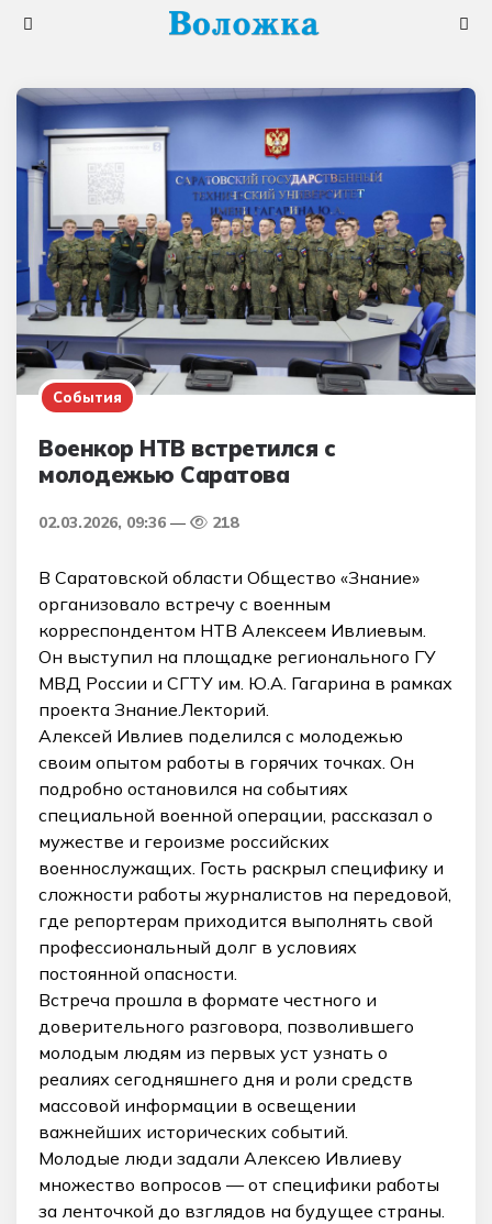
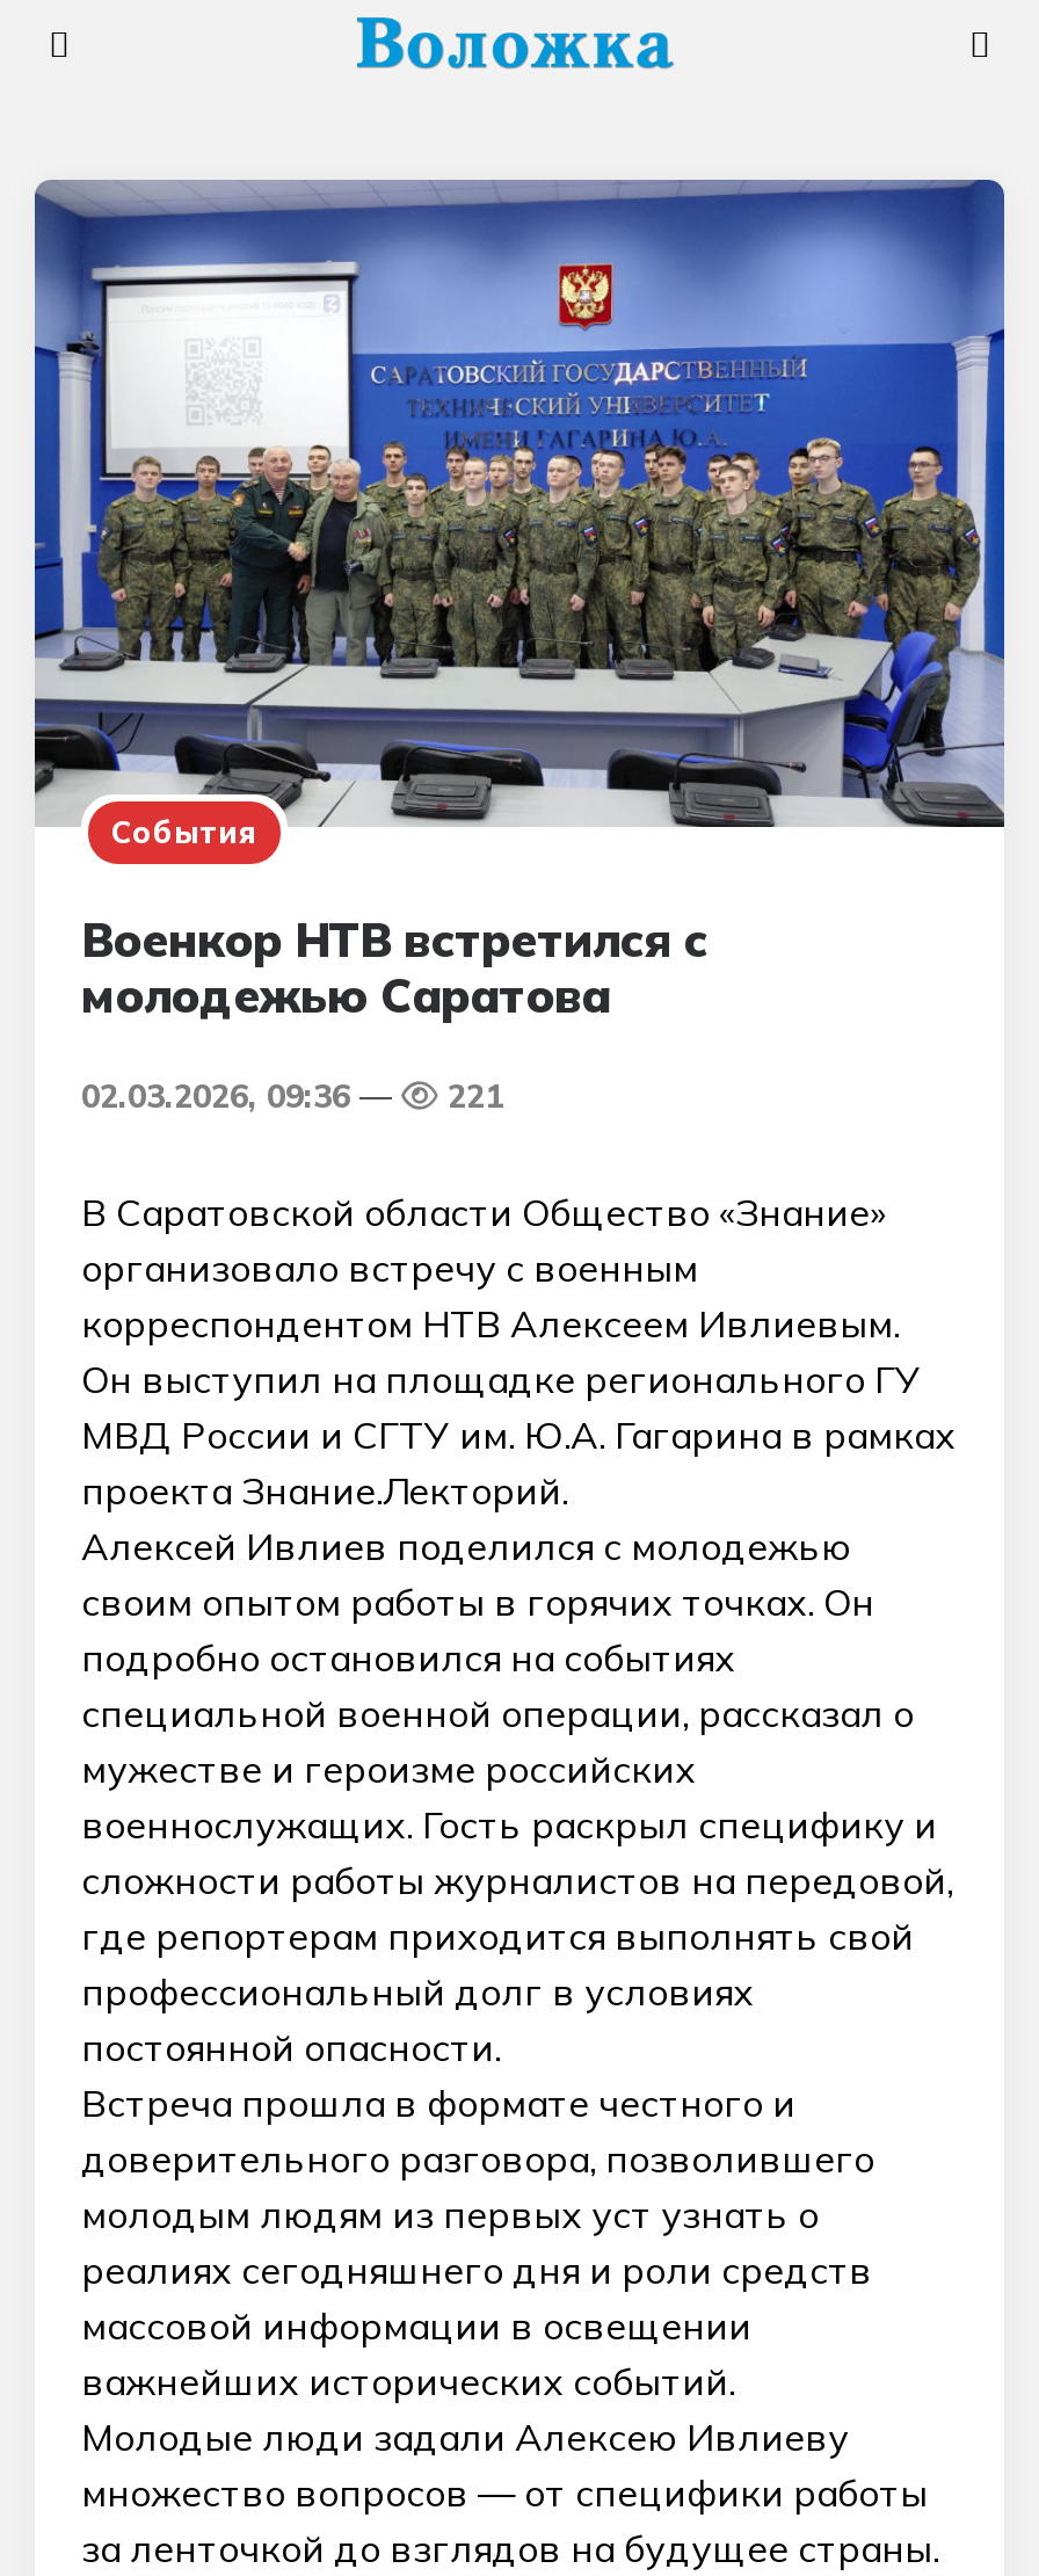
[212,512,238,532] 218 -> [448,1074,503,1116] 221

